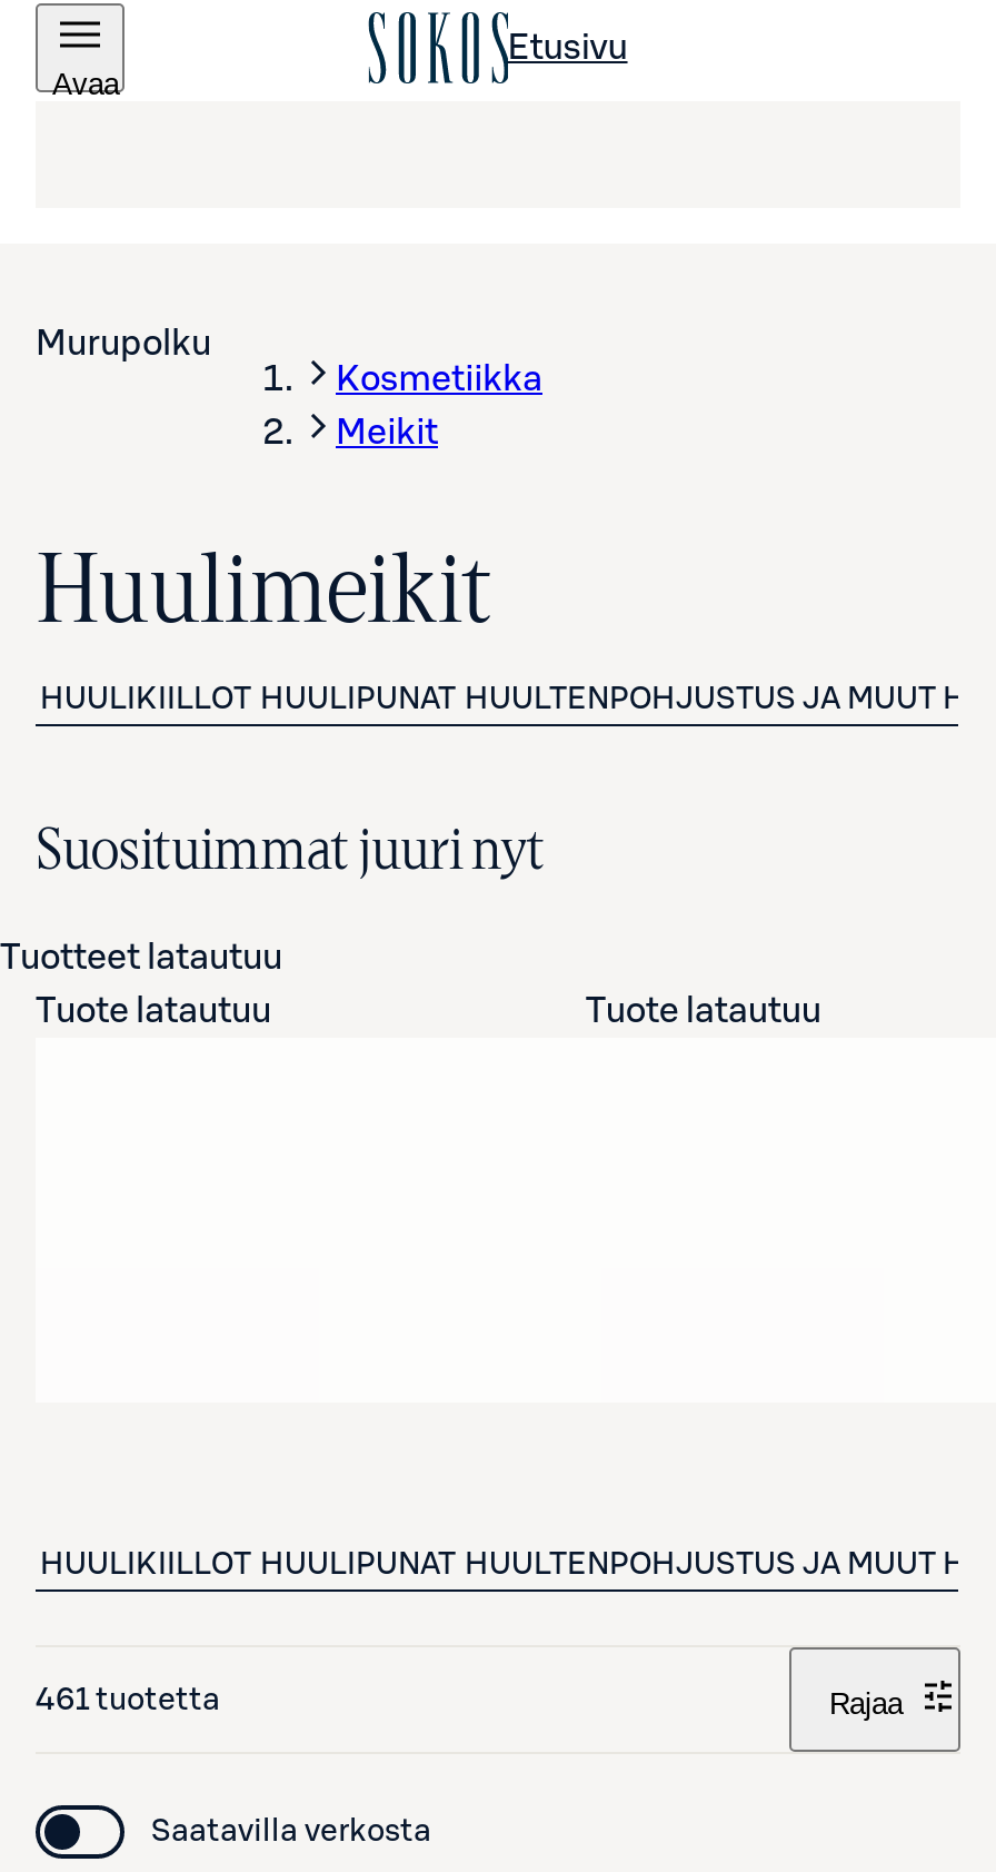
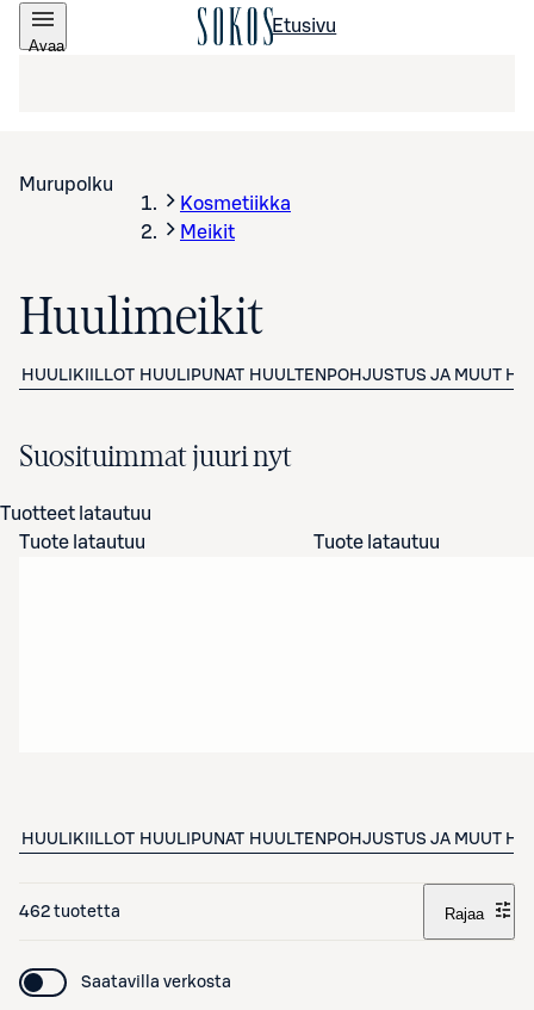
[36,1684,220,1715] 461 tuotetta -> [19,903,120,920] 462 tuotetta

